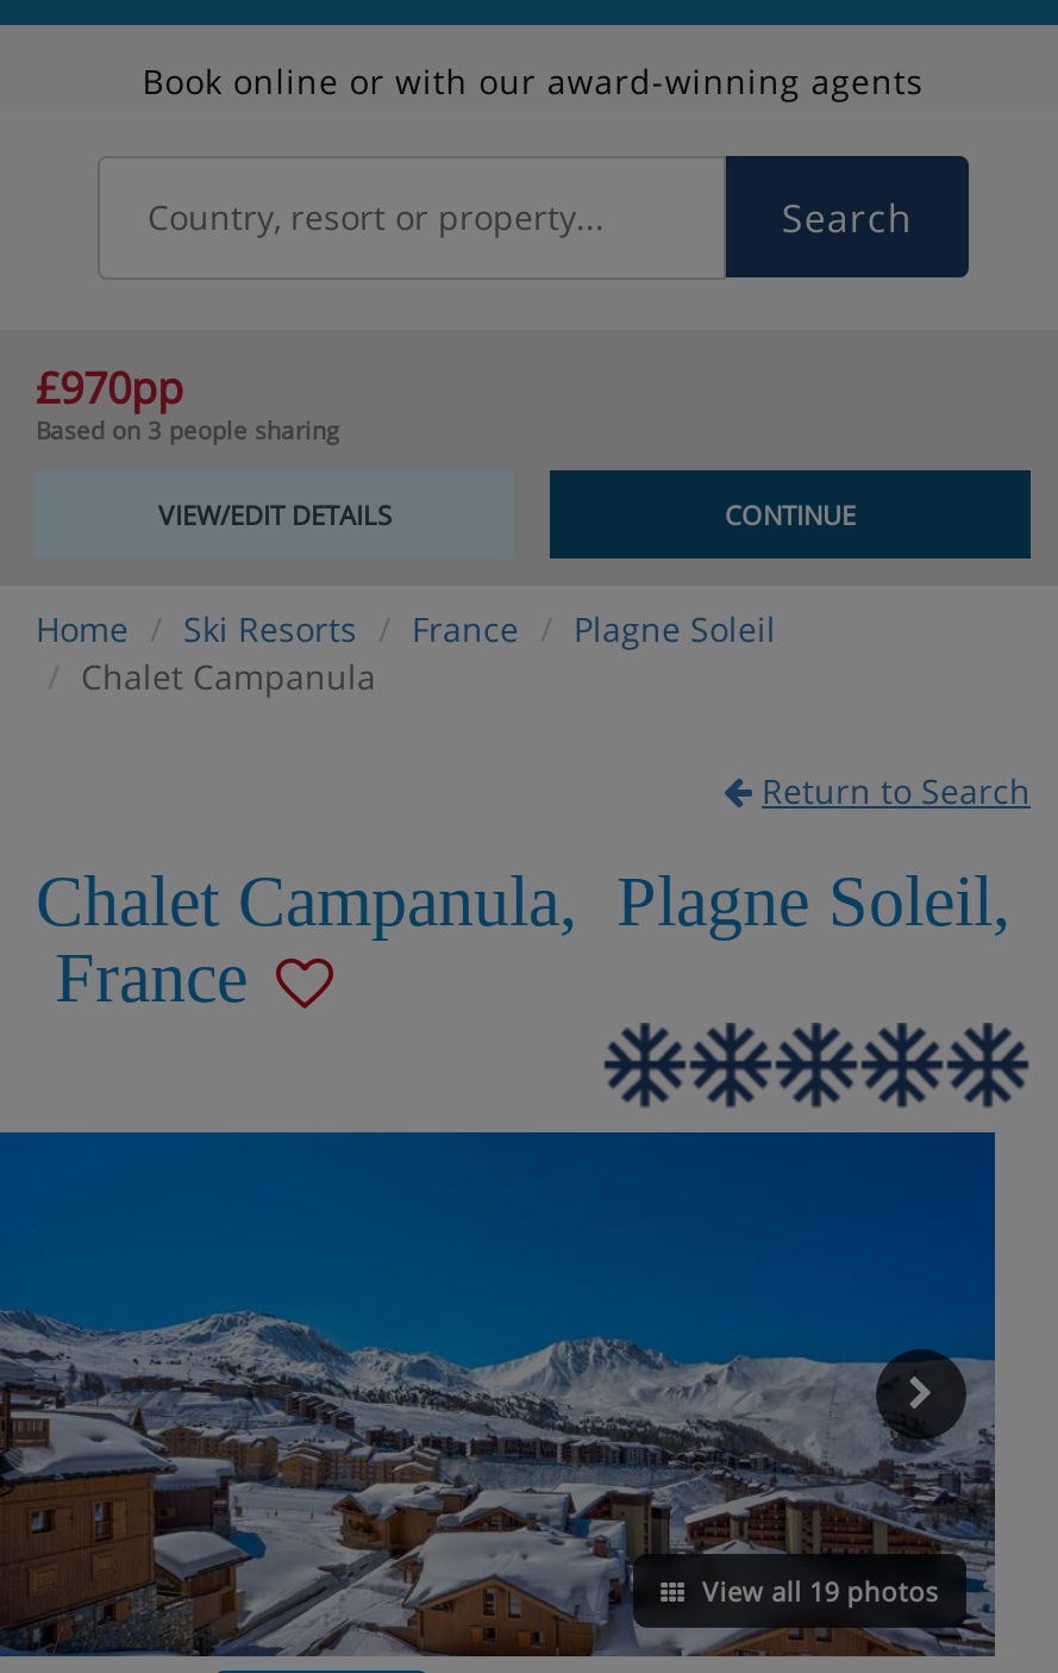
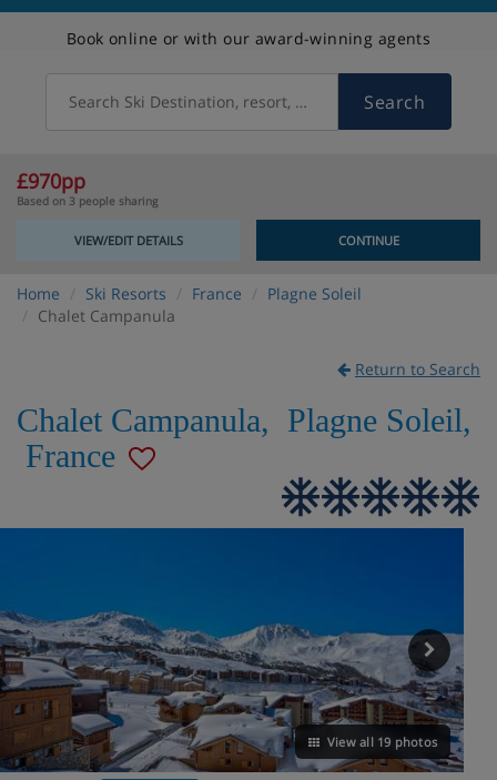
[148,191,913,243] Country, resort or property... | Search -> [69,90,425,114] Search Ski Destination, resort, country Search

